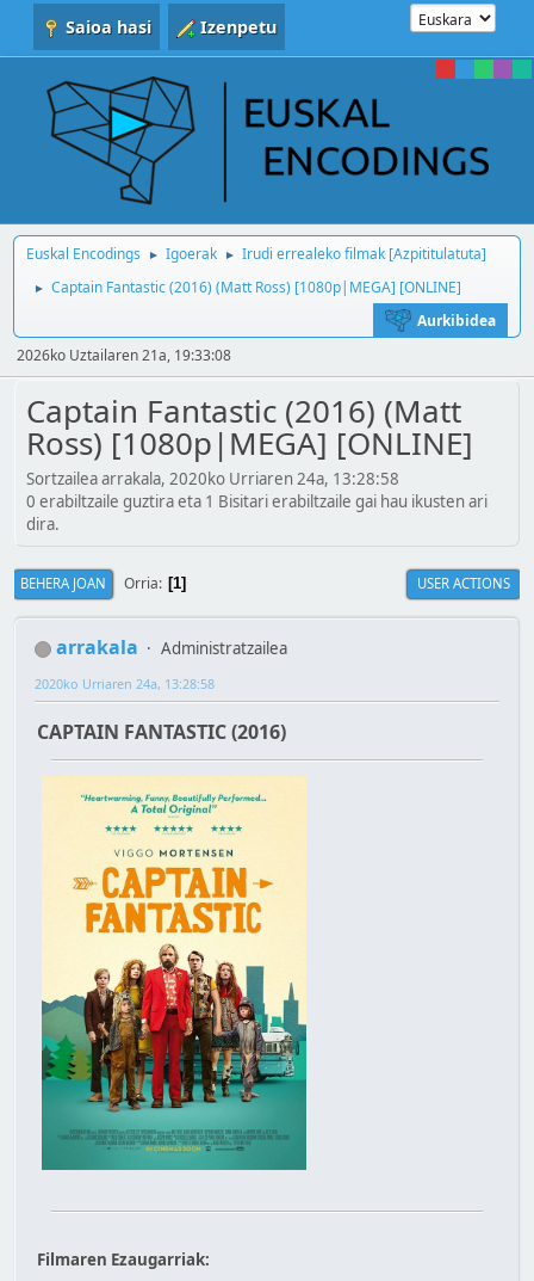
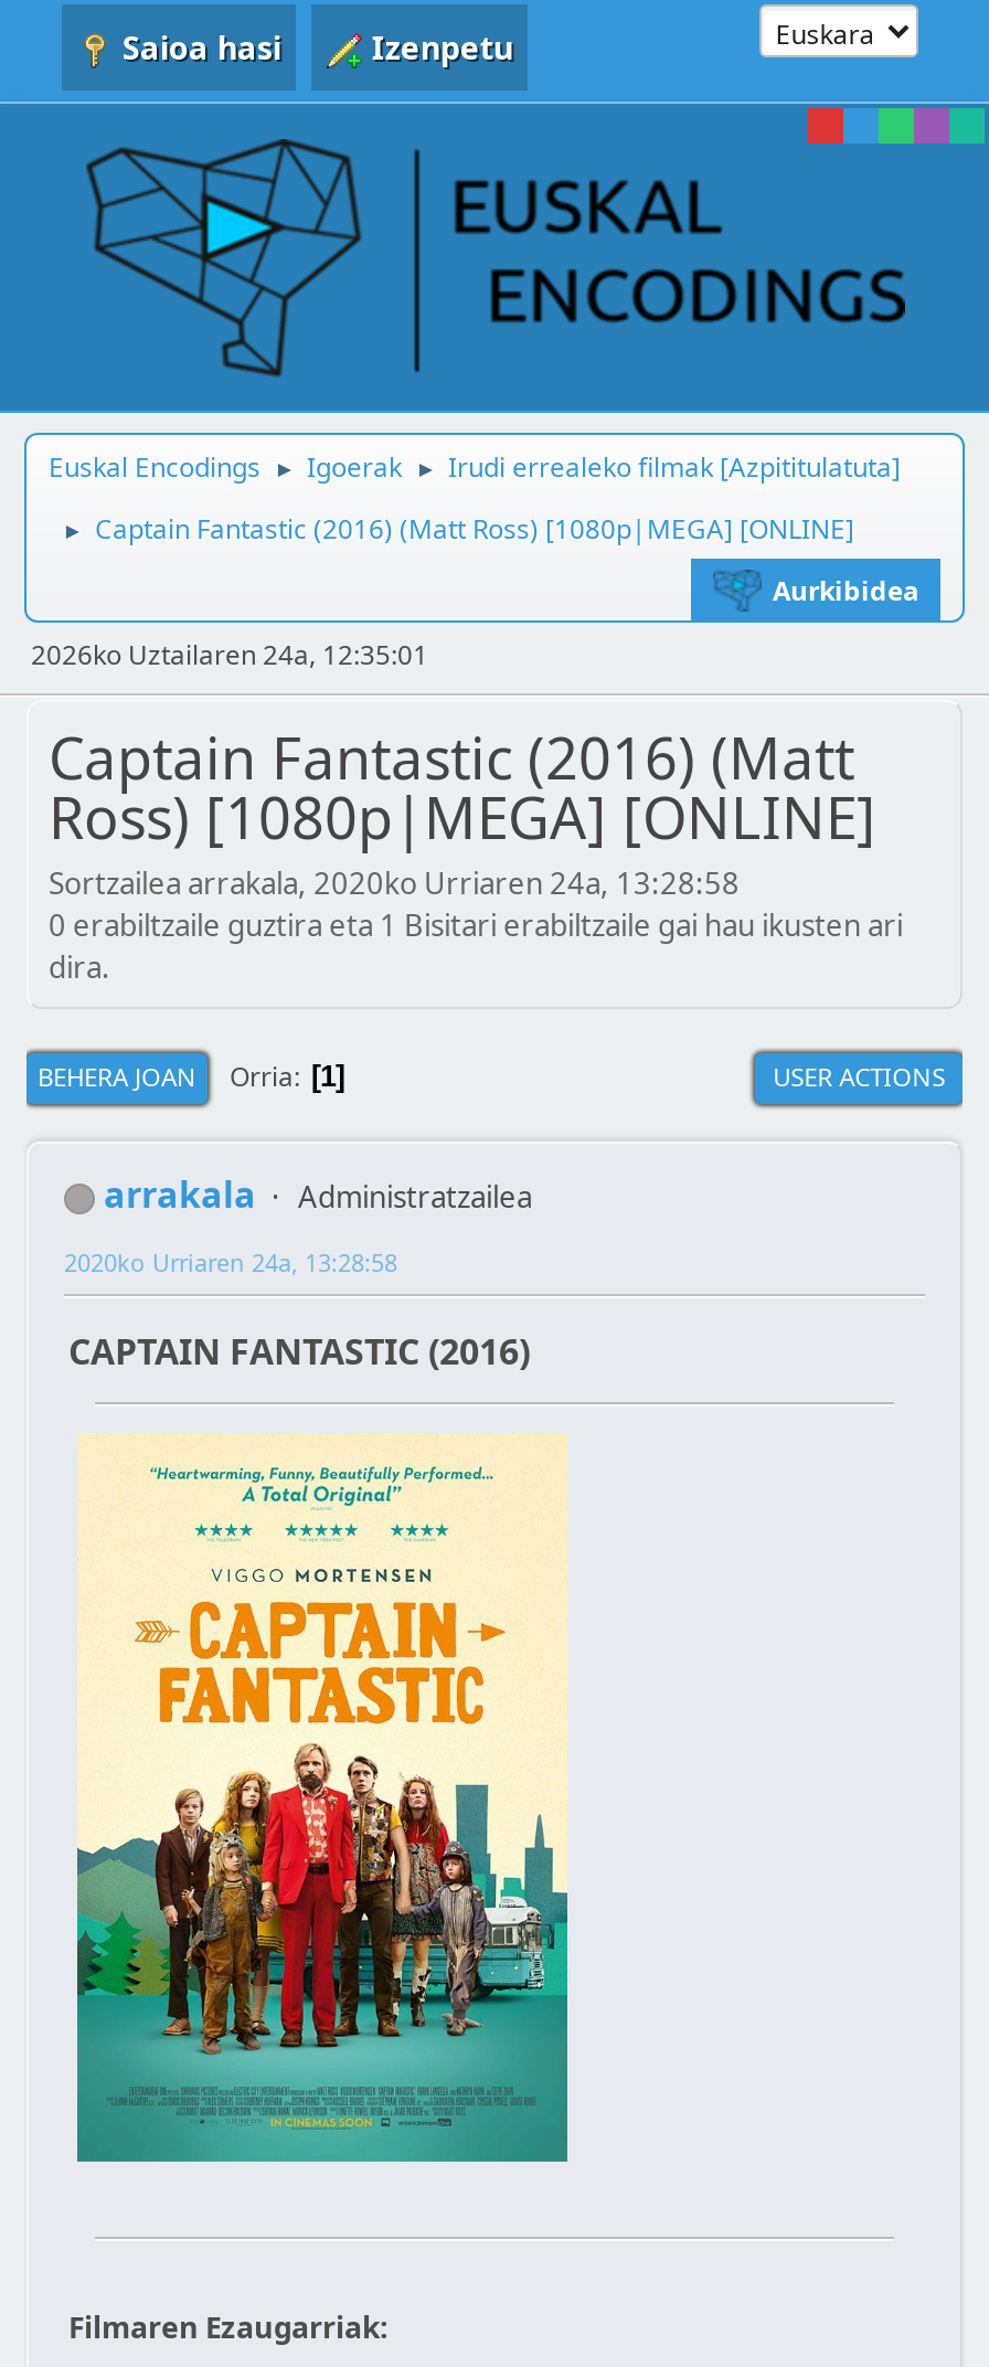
[17,345,231,365] 2026ko Uztailaren 21a, 19:33:08 -> [31,636,428,673] 2026ko Uztailaren 24a, 12:35:01

